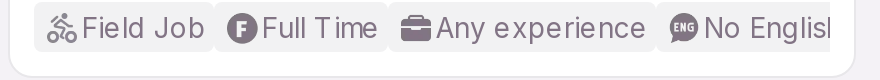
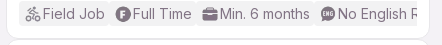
[436,10,648,44] Any experience -> [220,5,310,22] Min. 6 months

